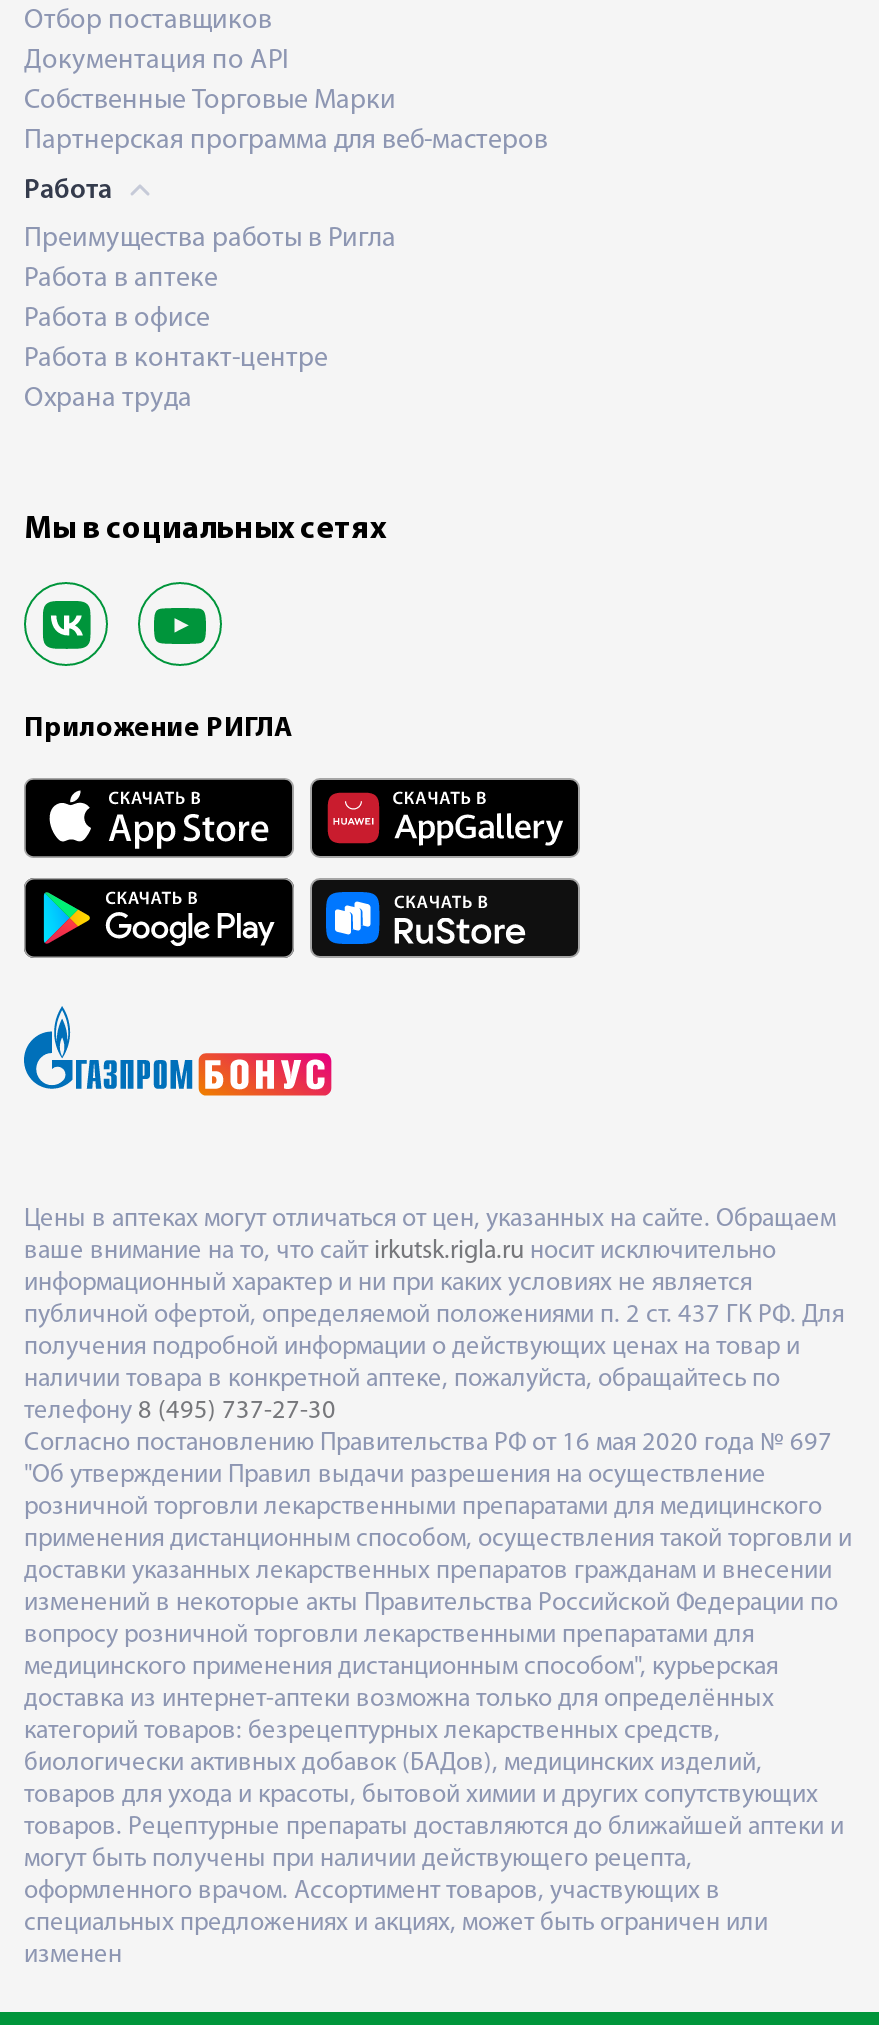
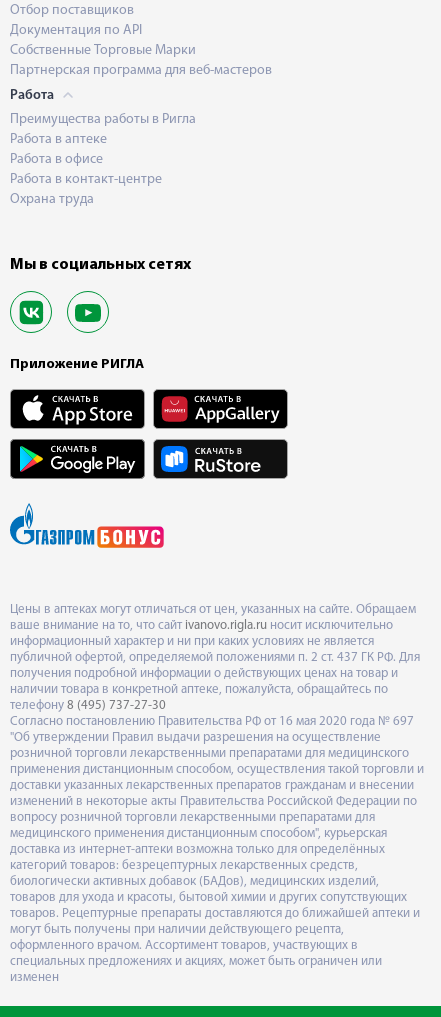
[24,1238,776,1264] ваше внимание на то, что сайт irkutsk.rigla.ru носит исключительно -> [10,619,393,632] ваше внимание на то, что сайт ivanovo.rigla.ru носит исключительно

